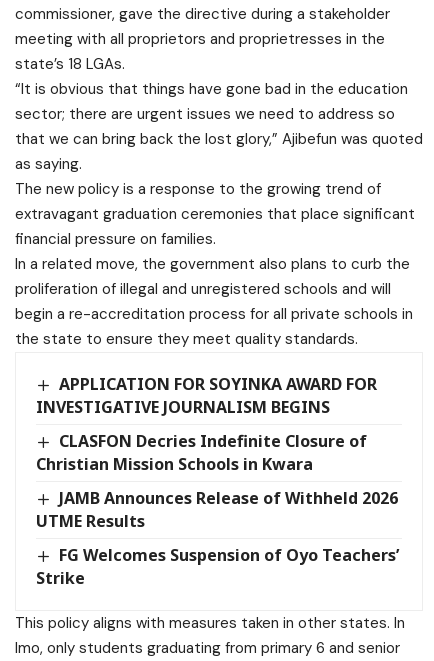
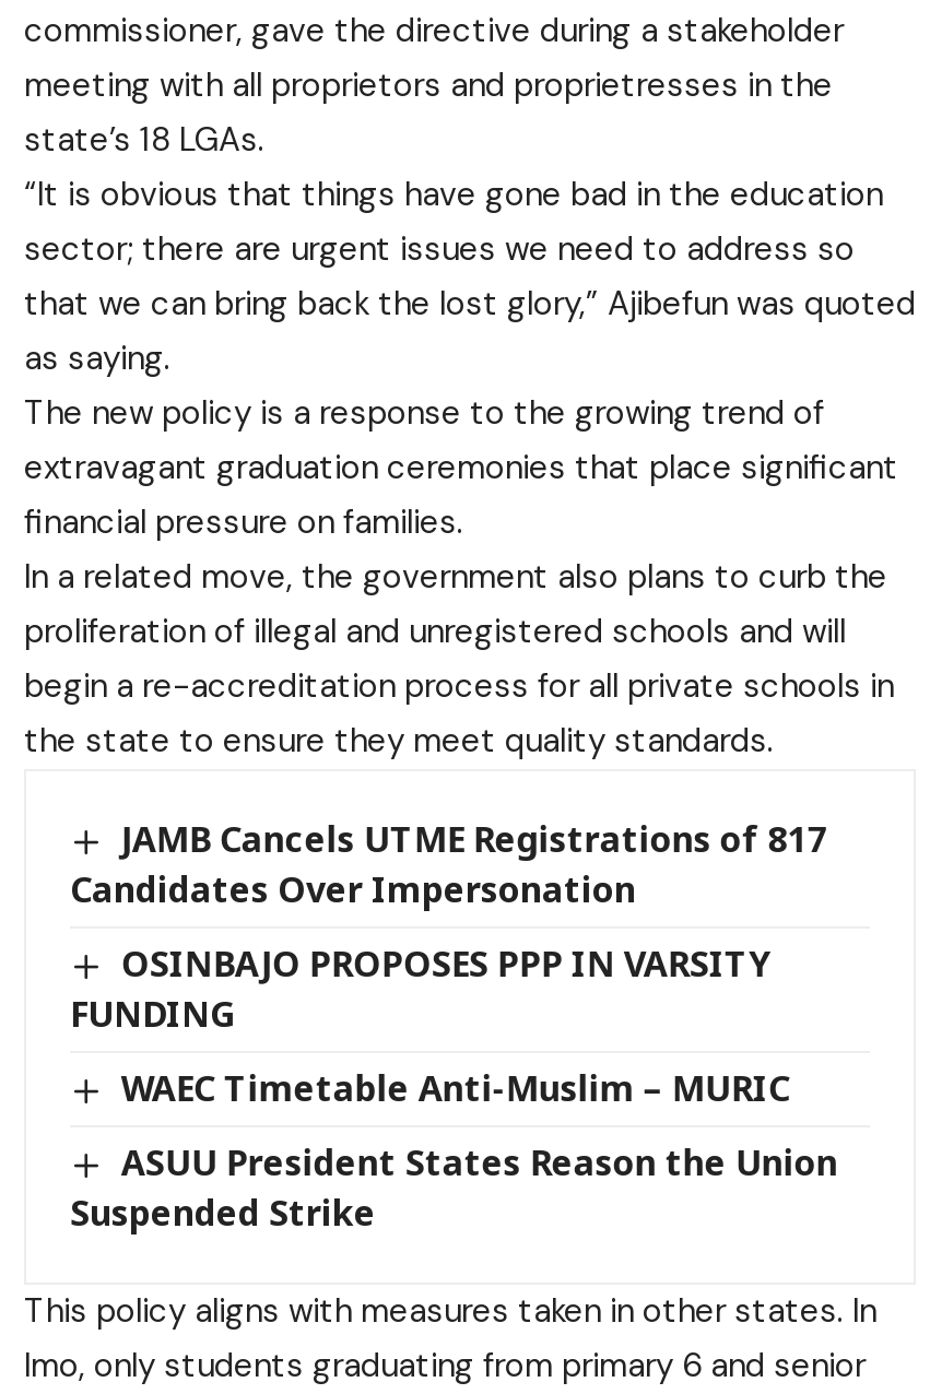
[36,373,377,418] APPLICATION FOR SOYINKA AWARD FOR | INVESTIGATIVE JOURNALISM BEGINS -> [70,814,827,913] JAMB Cancels UTME Registrations of 817 | Candidates Over Impersonation
[36,430,367,475] CLASFON Decries Indefinite Closure of | Christian Mission Schools in Kwara -> [70,939,770,1038] OSINBAJO PROPOSES PPP IN VARSITY | FUNDING
[36,487,398,532] JAMB Announces Release of Withheld 2026 | UTME Results -> [121,1064,790,1112] WAEC Timetable Anti-Muslim – MURIC
[36,544,399,589] FG Welcomes Suspension of Oyo Teachers’ | Strike -> [70,1138,838,1237] ASUU President States Reason the Union | Suspended Strike

